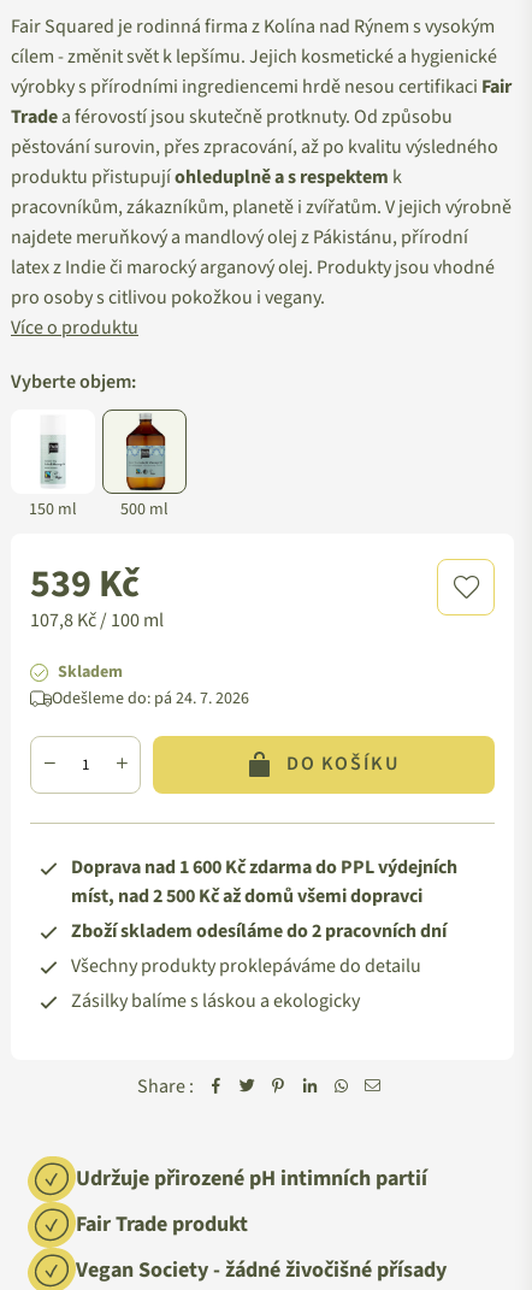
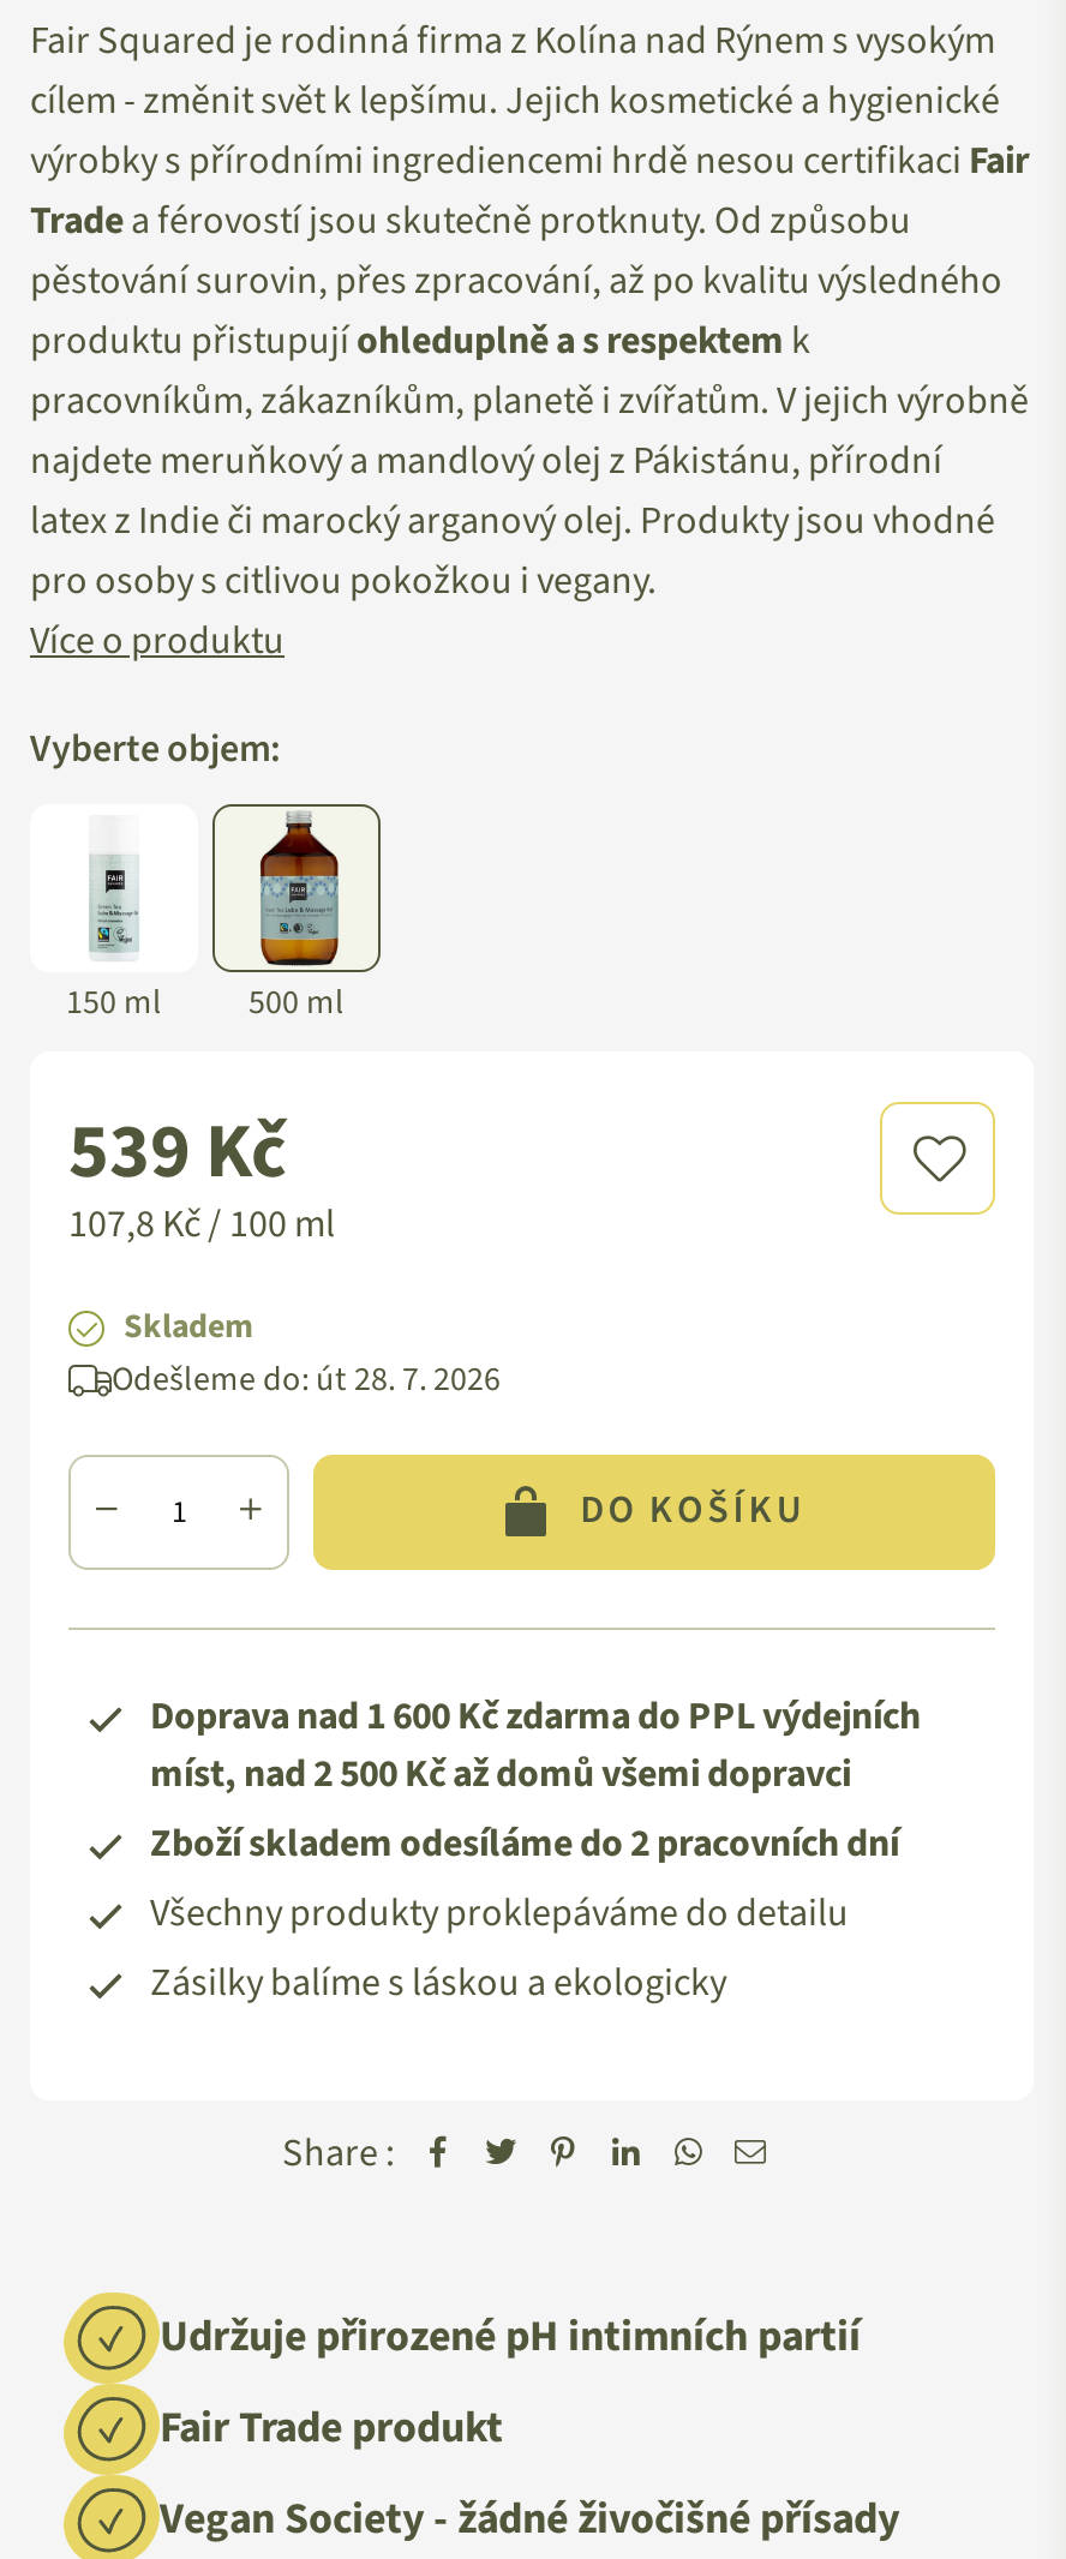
[52,687,249,711] Odešleme do: pá 24. 7. 2026 -> [112,1356,501,1404] Odešleme do: út 28. 7. 2026

